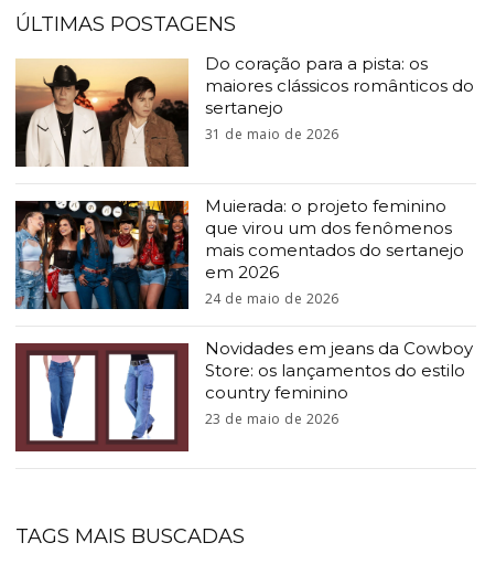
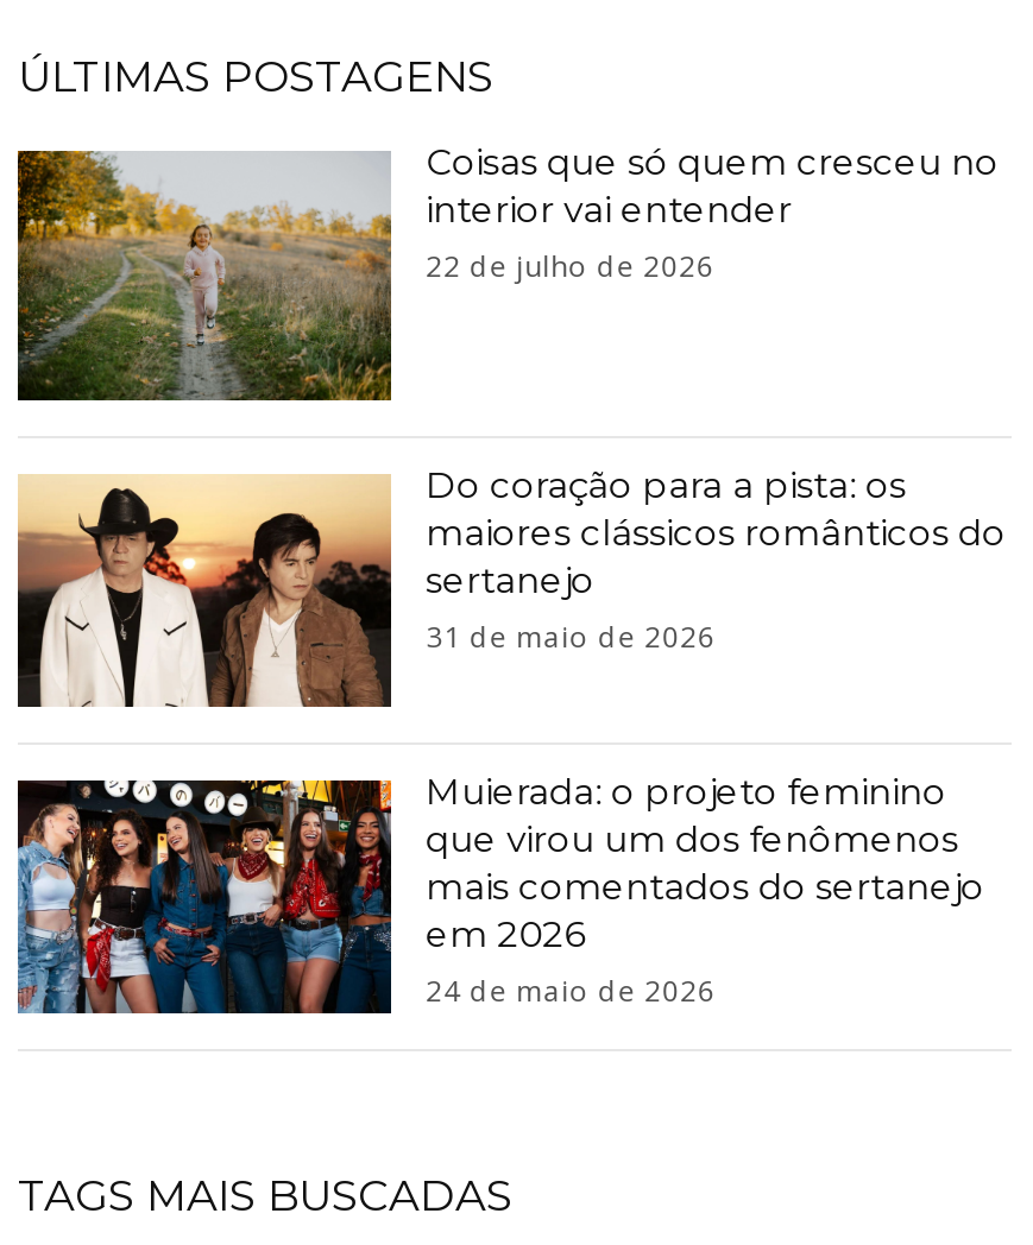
none -> [15,139,999,403] [image] | Coisas que só quem cresceu no | interior vai entender | 22 de julho de 2026
moved [14,53,474,308] -> [15,462,1006,1010]: [image] | Do coração para a pista: os | maiores clássicos românticos do | ... | em 2026 | 24 de maio de 2026
[14,338,473,453] [image] | Novidades em jeans da Cowboy | Store: os lançamentos do estilo | country feminino | 23 de maio de 2026 -> none

